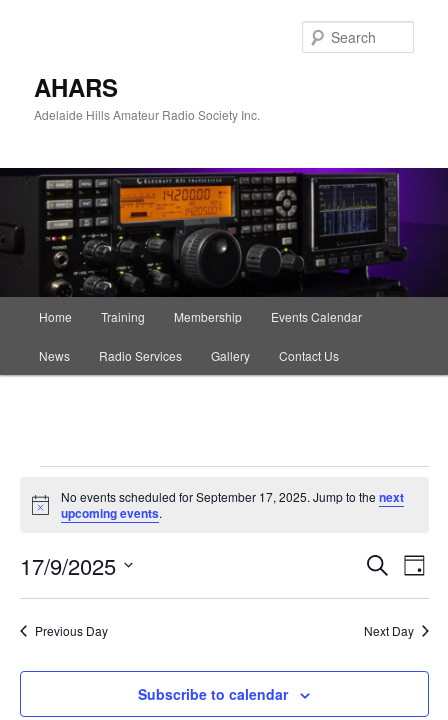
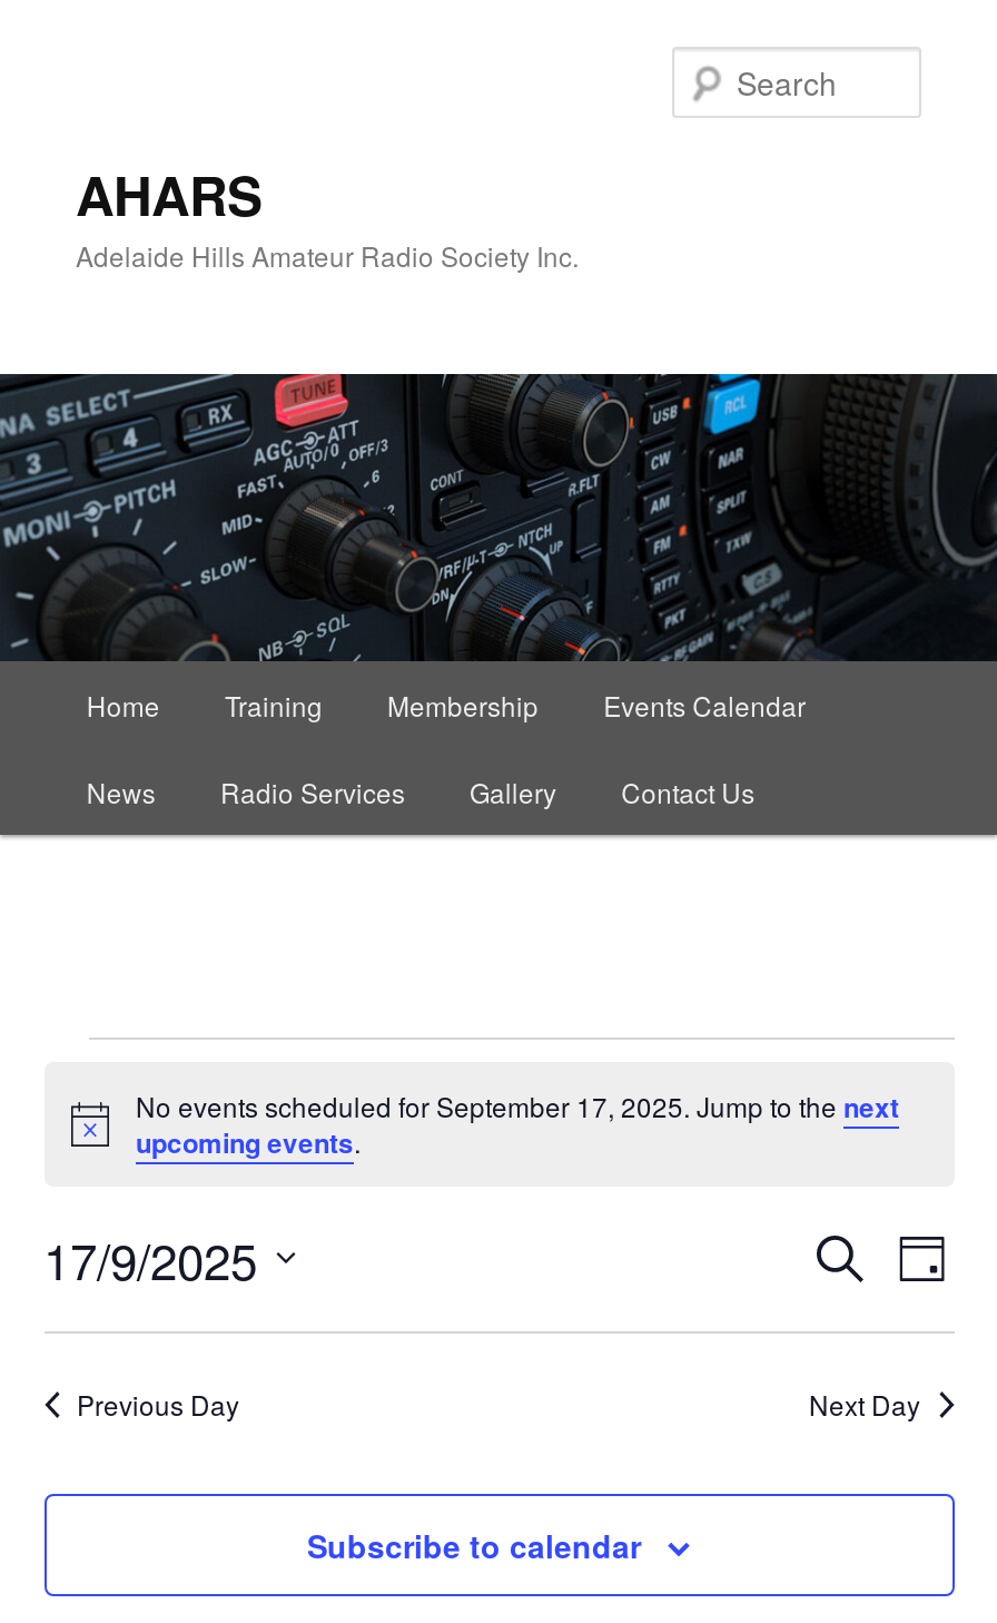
[3,167,445,297] [image] -> [7,372,990,661] [image]

